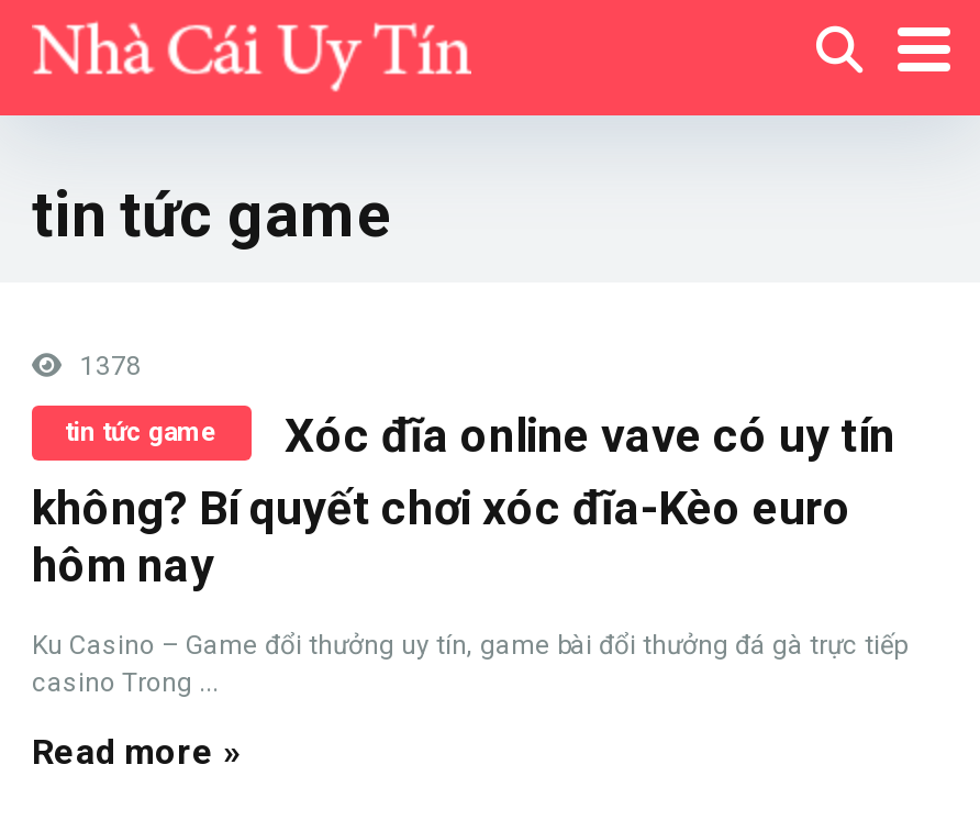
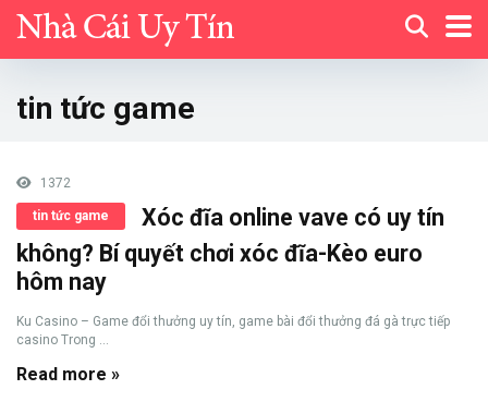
[74,351,142,381] 1378 -> [37,175,71,191] 1372

